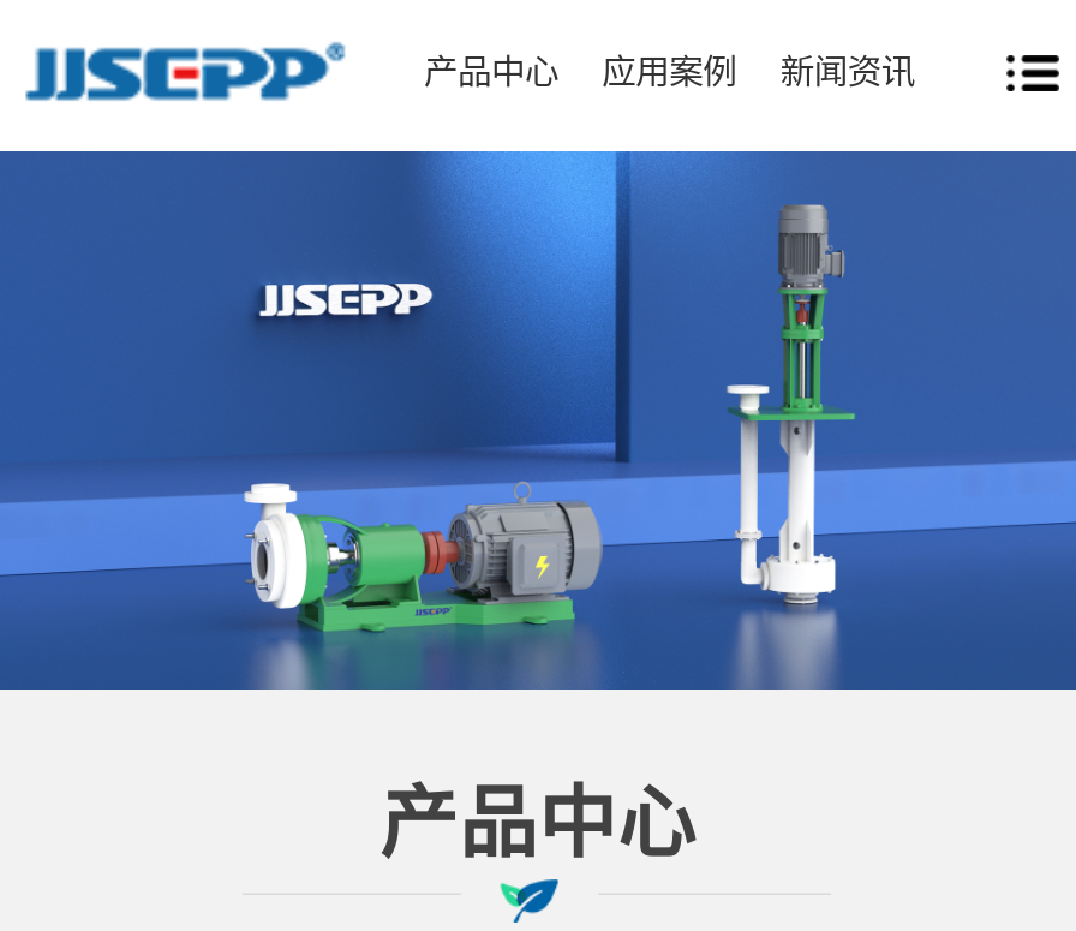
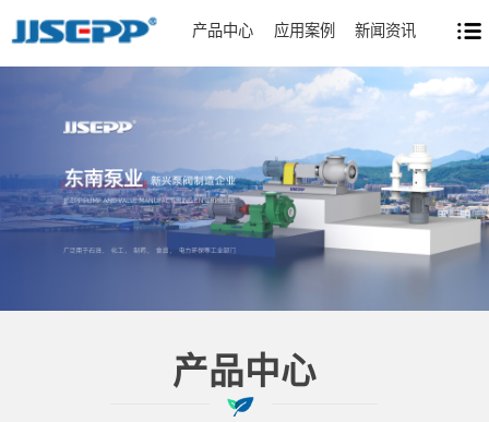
[7,149,1069,690] [image] -> [3,65,486,311] [image]

